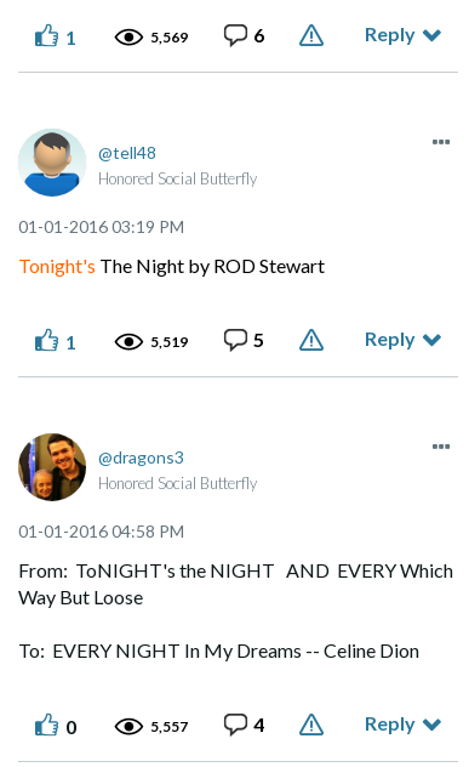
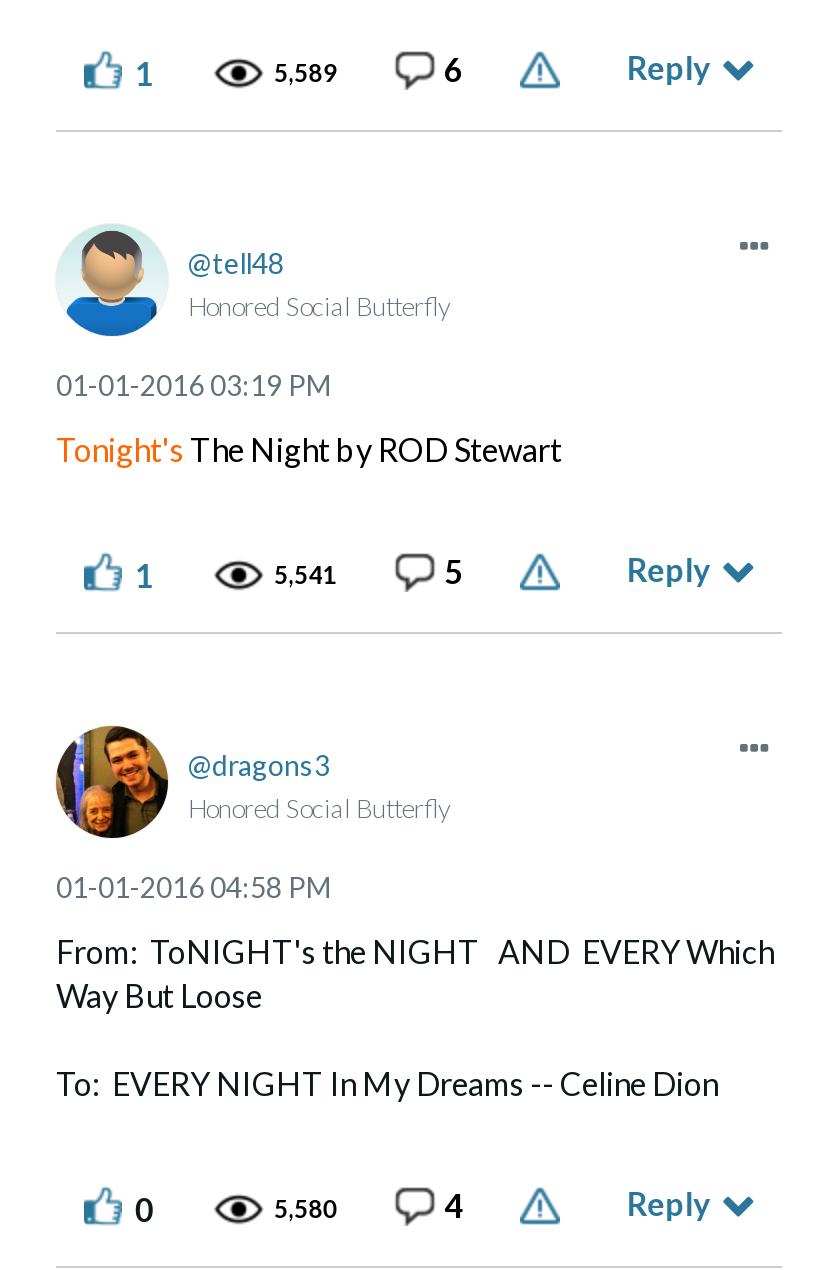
[151,28,188,46] 5,569 -> [274,57,336,87] 5,589
[151,332,188,350] 5,519 -> [274,559,336,589] 5,541
[151,717,188,735] 5,557 -> [274,1193,336,1223] 5,580

